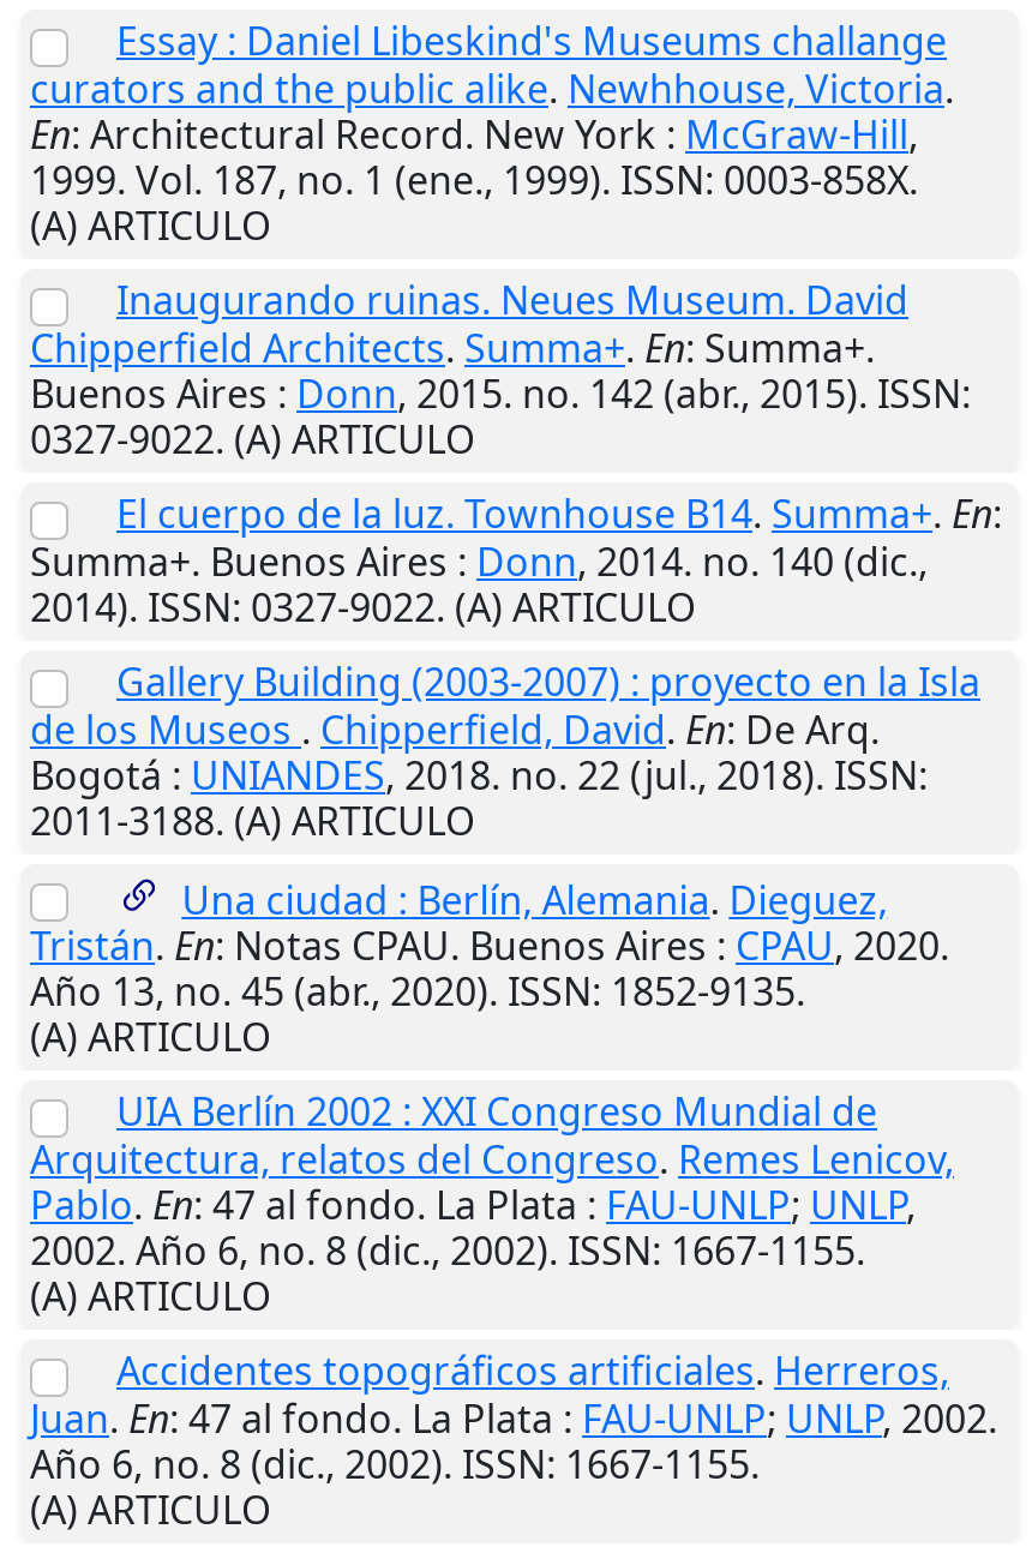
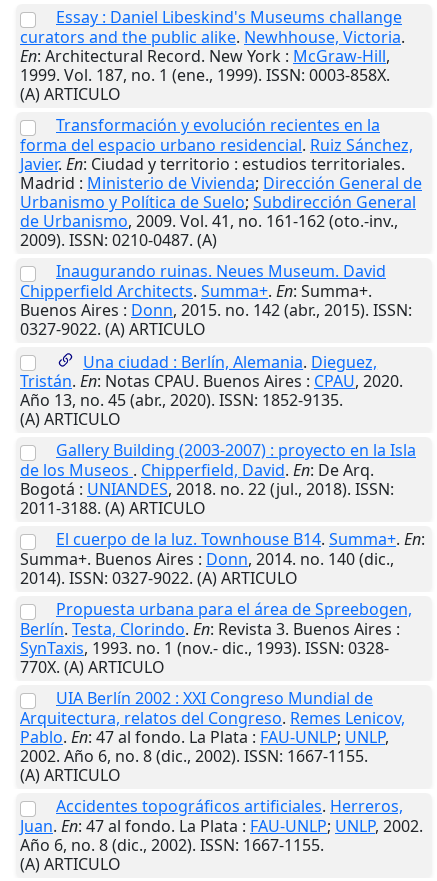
none -> [20,114,422,251] Transformación y evolución recientes en la | forma del espacio urbano residencial.Ruiz Sánchez, | Javier.En: Ciudad y territorio : estudios territoriales. | Madrid: Ministerio de Vivienda; Dirección General de | Urbanismo y Política de Suelo;Subdirección General | de Urbanismo,2009. Vol. 41, no. 161-162 (oto.-inv., | 2009). ISSN: 0210-0487. (A)
moved [30,487,1002,847] -> [20,439,425,589]: Gallery Building (2003-2007) : proyecto en la Isla | de los Museos.Chipperfield, David.En: De Arq. | Bogotá:UNIANDES,2018. no. 22 (jul., 2018). ISSN: | 2011-3188. (A) ARTICULO | El cuerpo de la luz. Townhouse B14. Summa+. En: | Summa+.Buenos Aires:Donn,2014. no. 140 (dic., | 2014). ISSN: 0327-9022. (A) ARTICULO
none -> [20,598,412,678] Propuesta urbana para el área de Spreebogen, | Berlín.Testa, Clorindo.En: Revista 3.Buenos Aires: | SynTaxis,1993. no. 1 (nov.- dic., 1993). ISSN: 0328- | 770X. (A) ARTICULO

